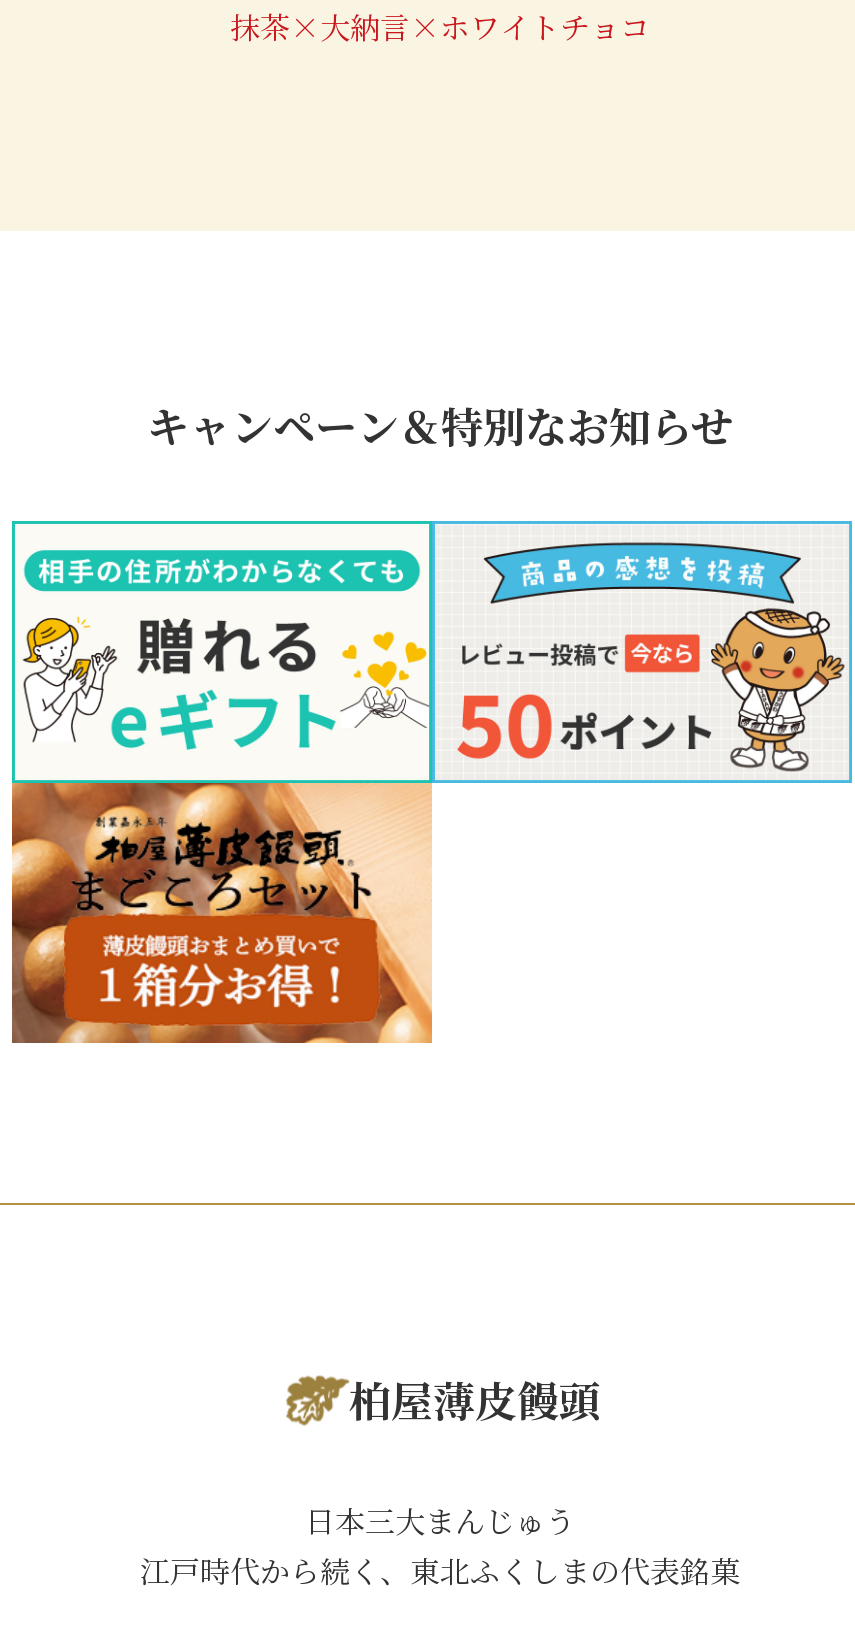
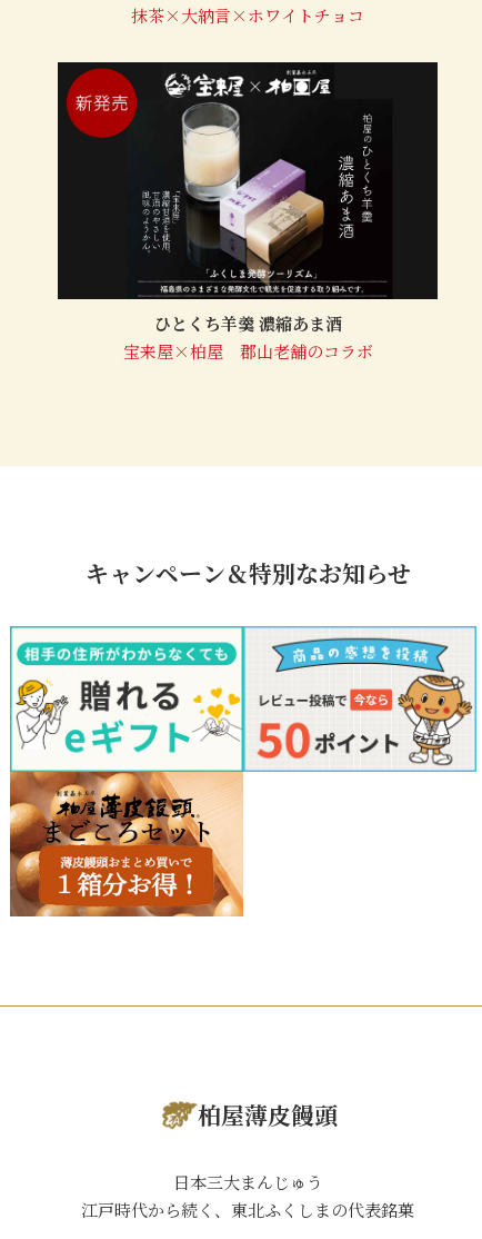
none -> [57,61,439,363] [image] | ひとくち羊羹 濃縮あま酒 | 宝来屋×柏屋 郡山老舗のコラボ

